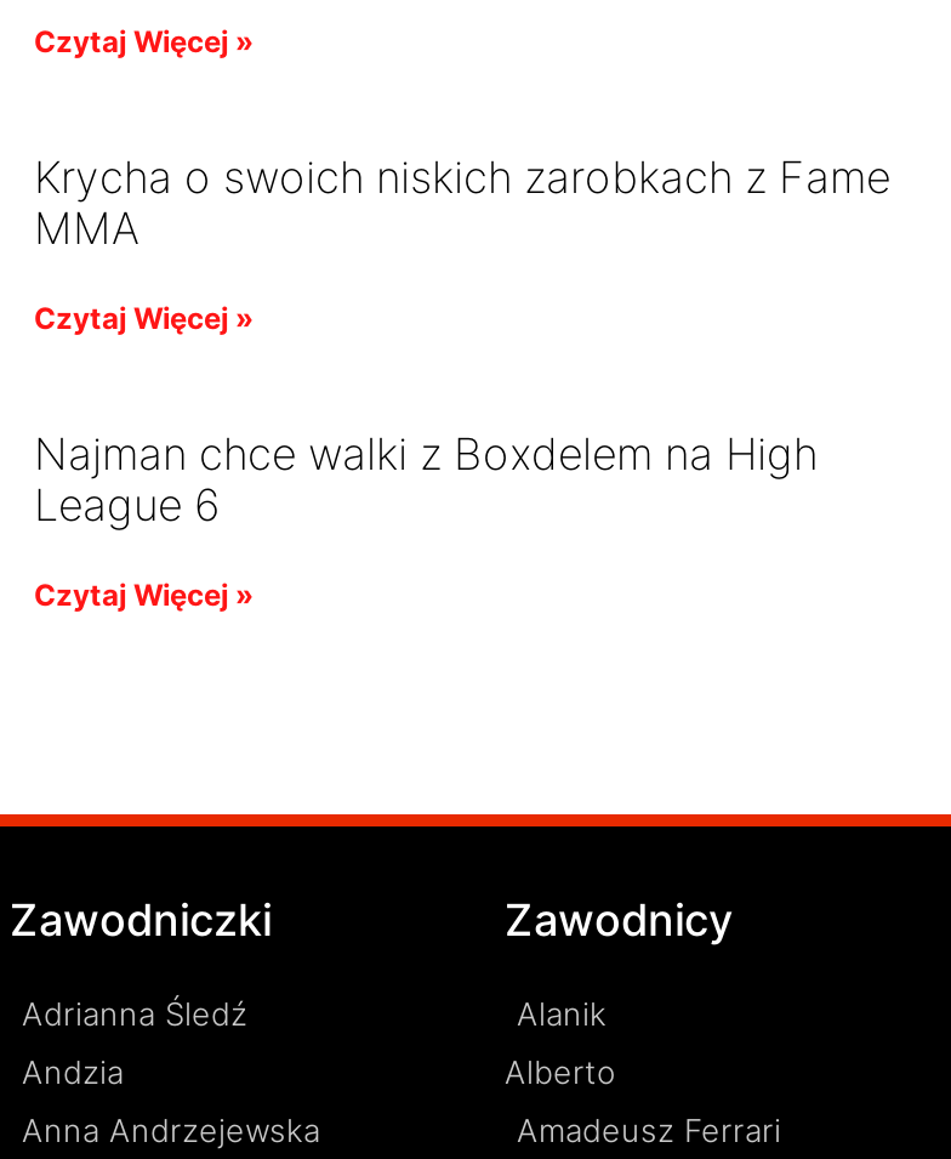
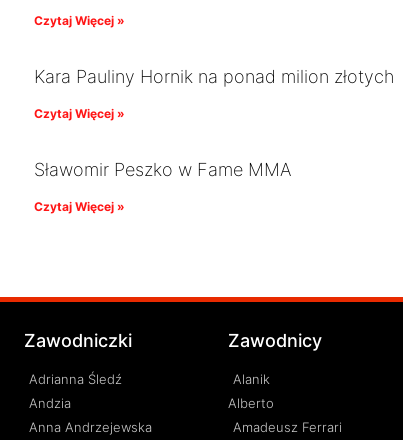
[34,151,890,253] Krycha o swoich niskich zarobkach z Fame | MMA -> [34,66,394,87] Kara Pauliny Hornik na ponad milion złotych
[34,427,818,529] Najman chce walki z Boxdelem na High | League 6 -> [34,159,291,180] Sławomir Peszko w Fame MMA

